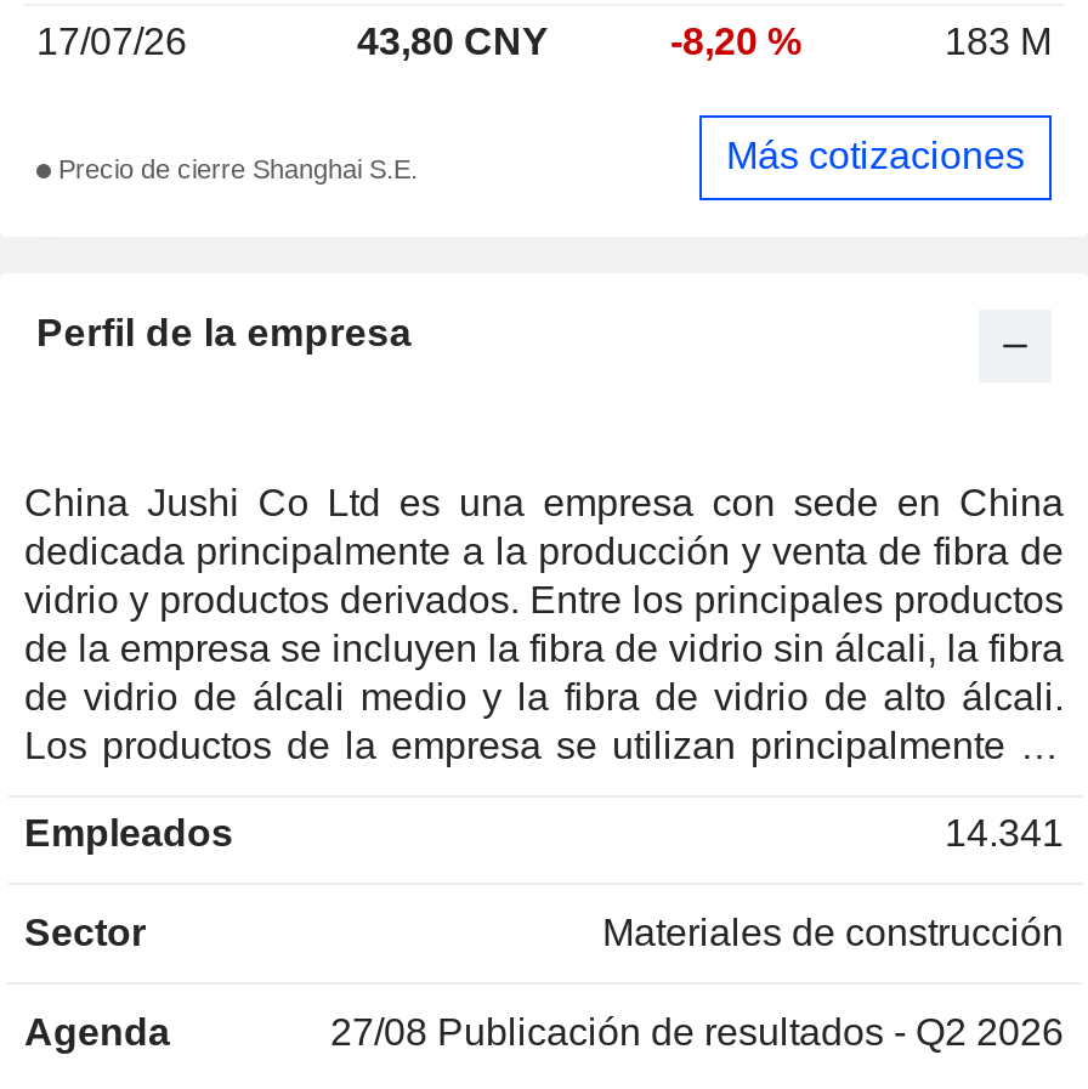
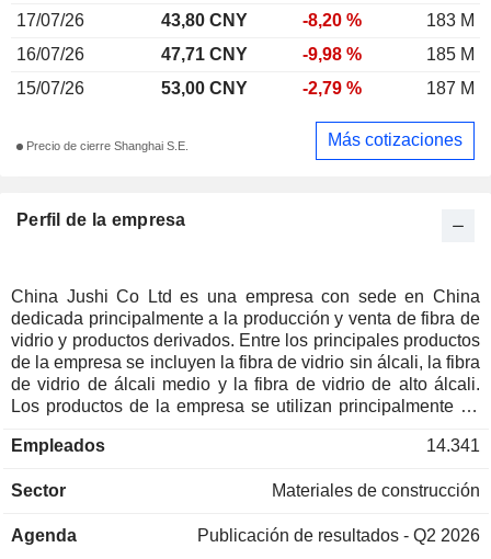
none -> [16,45,475,97] 16/07/26 | 47,71 CNY | -9,98 % | 185 M | 15/07/26 | 53,00 CNY | -2,79 % | 187 M
[330,1011,1064,1052] 27/08 Publicación de resultados - Q2 2026 -> [197,526,480,545] Publicación de resultados - Q2 2026

